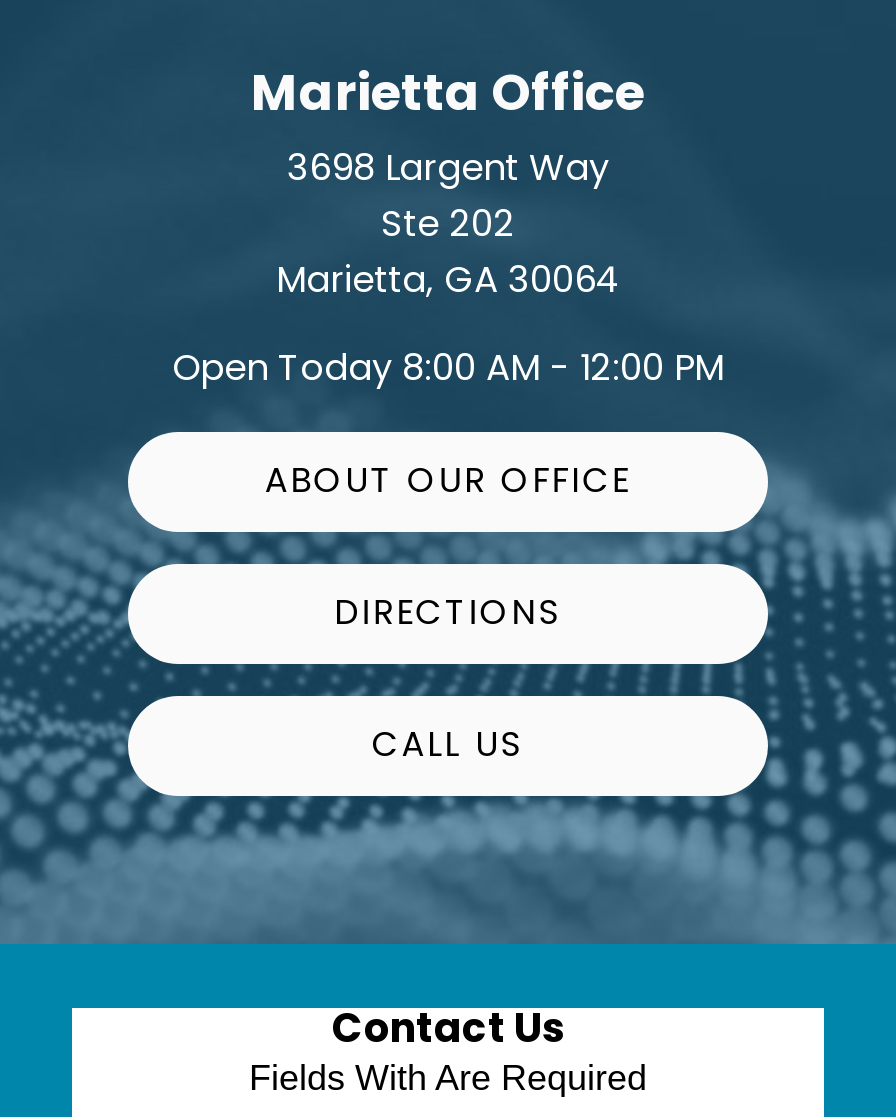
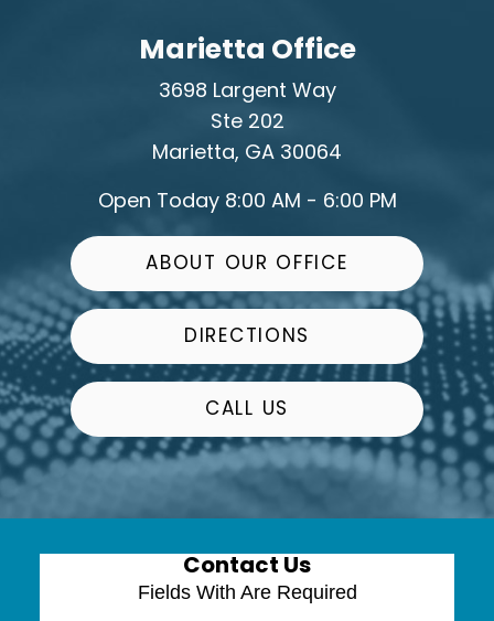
[172,342,724,400] Open Today 8:00 AM - 12:00 PM -> [98,187,396,219] Open Today 8:00 AM - 6:00 PM

